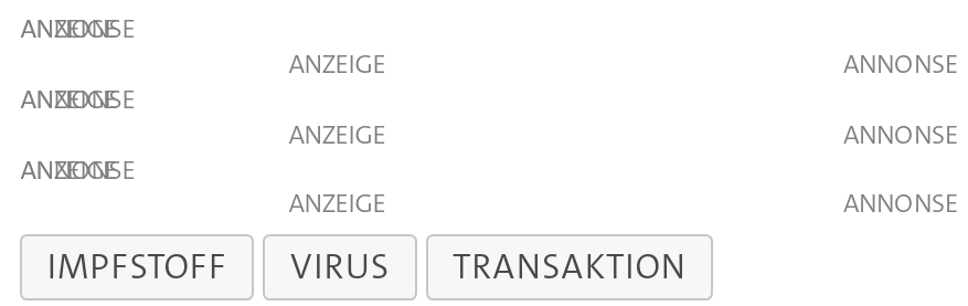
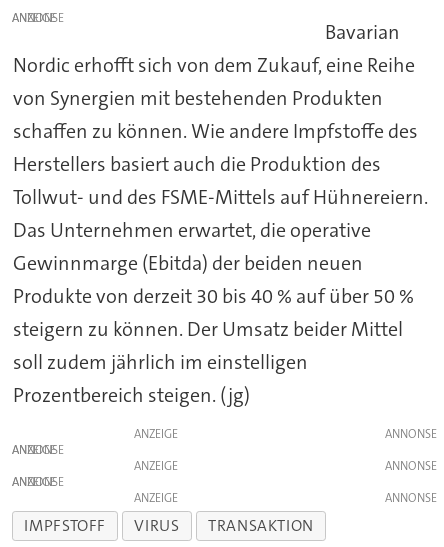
none -> [13,19,428,408] Bavarian | Nordic erhofft sich von dem Zukauf, eine Reihe | von Synergien mit bestehenden Produkten | schaffen zu können. Wie andere Impfstoffe des | Herstellers basiert auch die Produktion des | Tollwut- und des FSME-Mittels auf Hühnereiern. | Das Unternehmen erwartet, die operative | Gewinnmarge (Ebitda) der beiden neuen | Produkte von derzeit 30 bis 40 % auf über 50 % | steigern zu können. Der Umsatz beider Mittel | soll zudem jährlich im einstelligen | Prozentbereich steigen. (jg)

